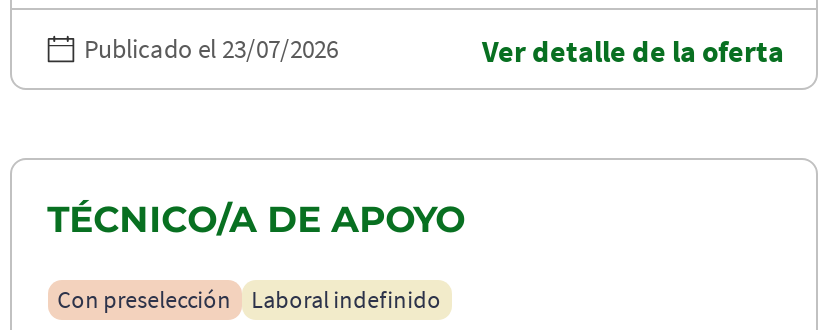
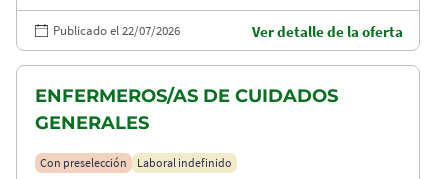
[84,32,338,66] Publicado el 23/07/2026 -> [53,22,180,39] Publicado el 22/07/2026
[47,198,465,242] TÉCNICO/A DE APOYO -> [35,85,338,134] ENFERMEROS/AS DE CUIDADOS | GENERALES

